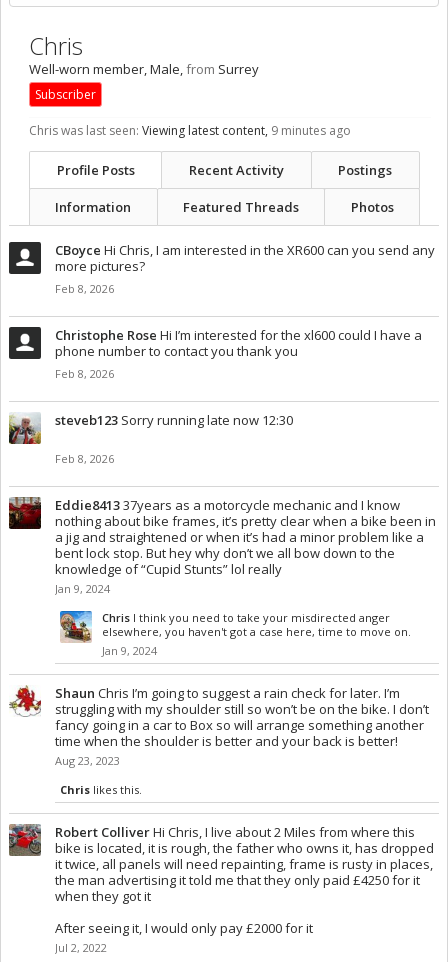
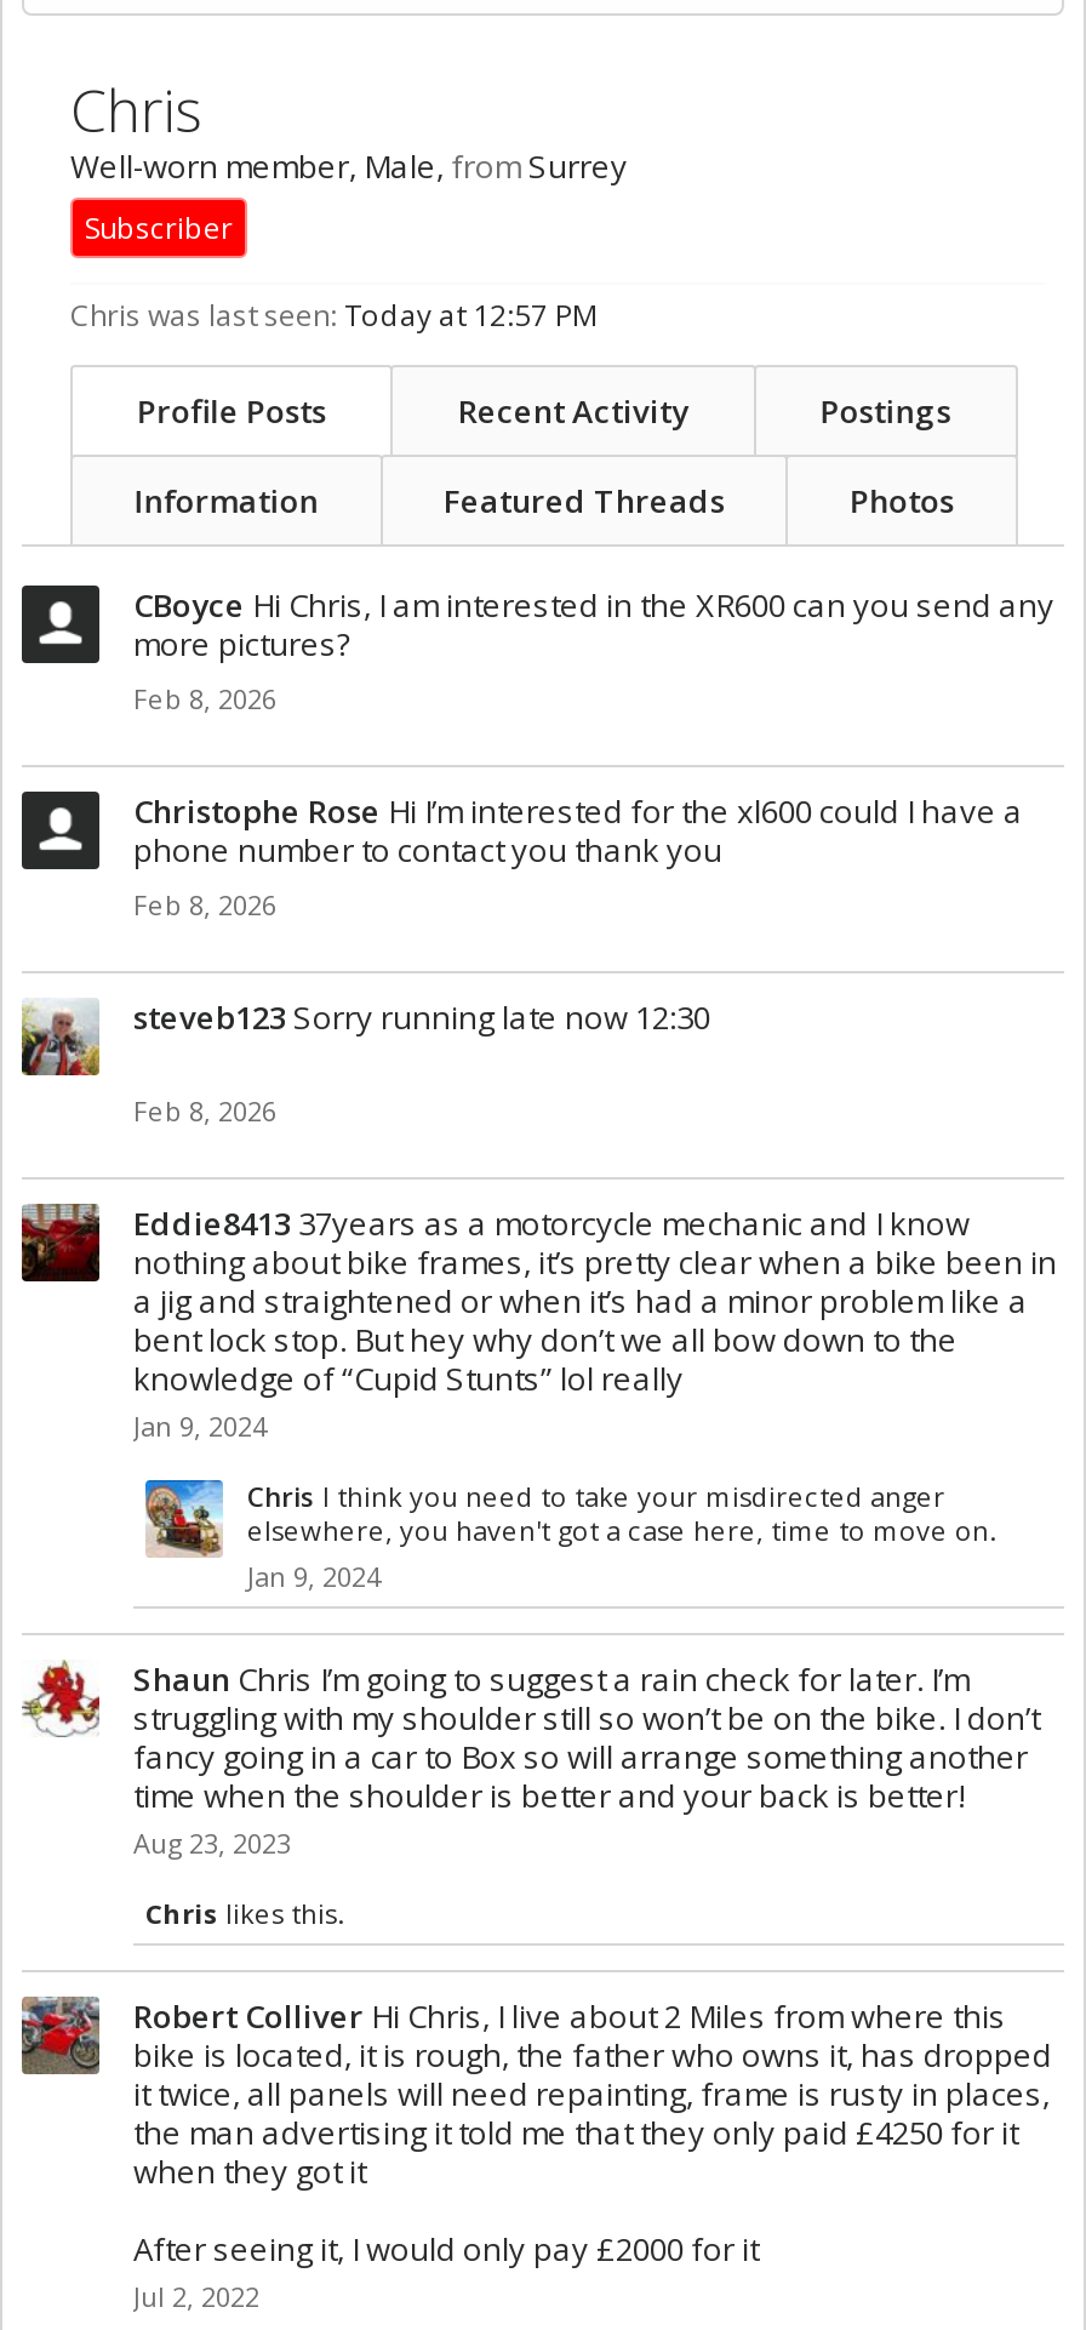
[29,122,351,139] Chris was last seen: Viewing latest content, 9 minutes ago -> [70,295,596,336] Chris was last seen: Today at 12:57 PM

